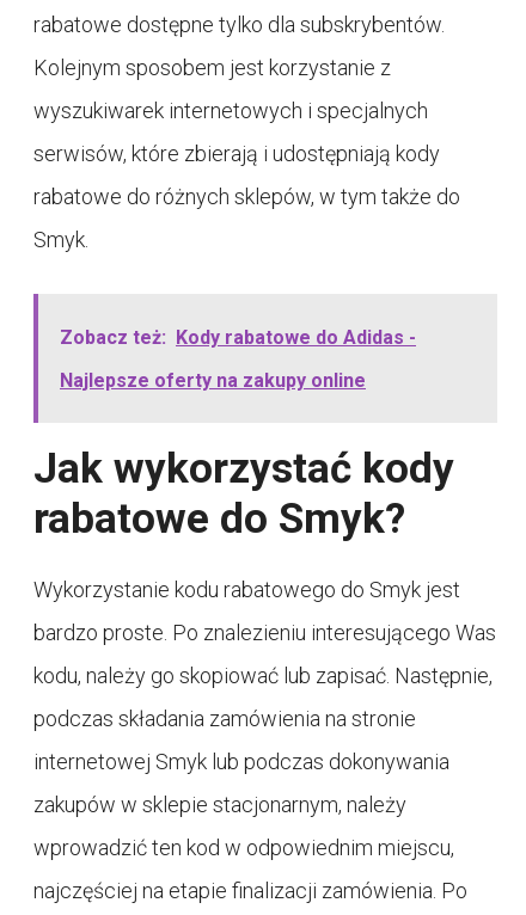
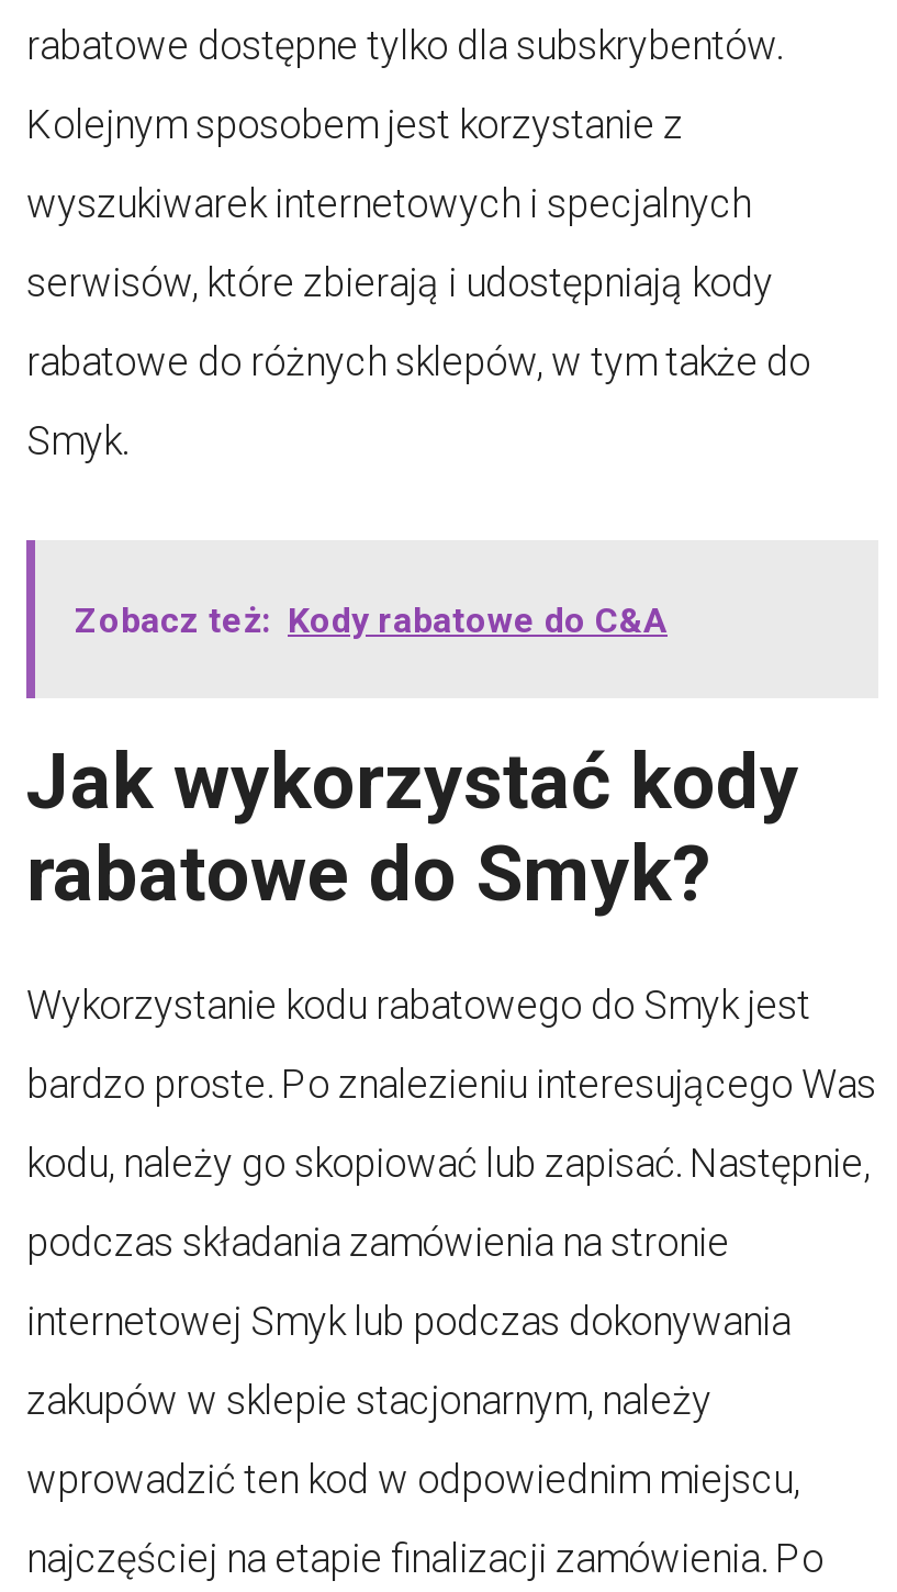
[60,326,416,392] Zobacz też: Kody rabatowe do Adidas - | Najlepsze oferty na zakupy online -> [75,600,668,641] Zobacz też: Kody rabatowe do C&A

